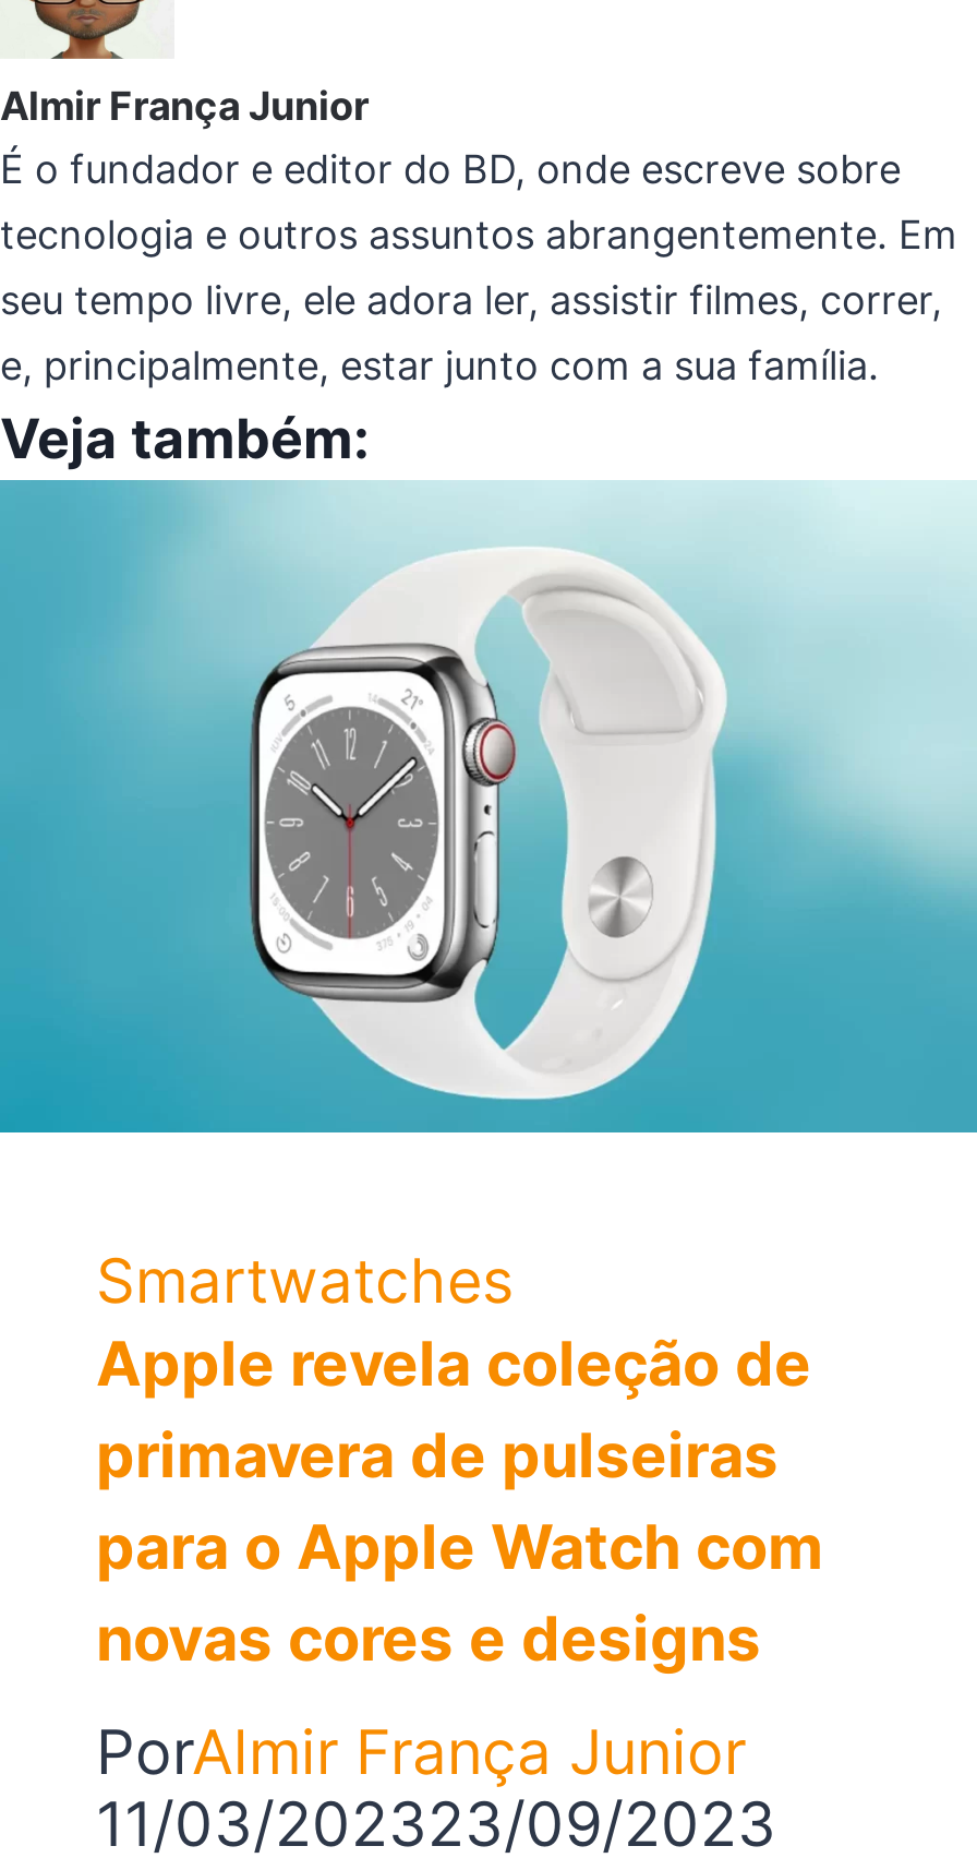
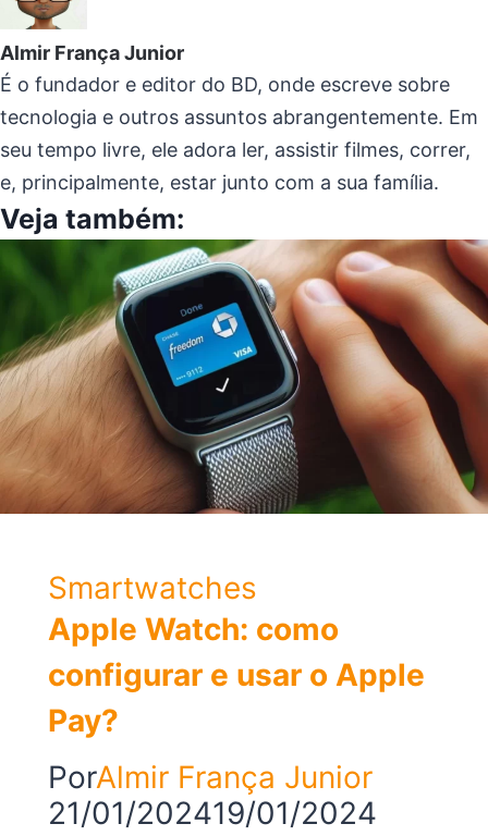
[7,478,970,1135] [image] -> [3,238,485,515] [image]
[96,1327,824,1676] Apple revela coleção de | primavera de pulseiras | para o Apple Watch com | novas cores e designs -> [48,611,425,739] Apple Watch: como | configurar e usar o Apple | Pay?
[96,1787,776,1861] 11/03/202323/09/2023 -> [48,795,377,832] 21/01/202419/01/2024

